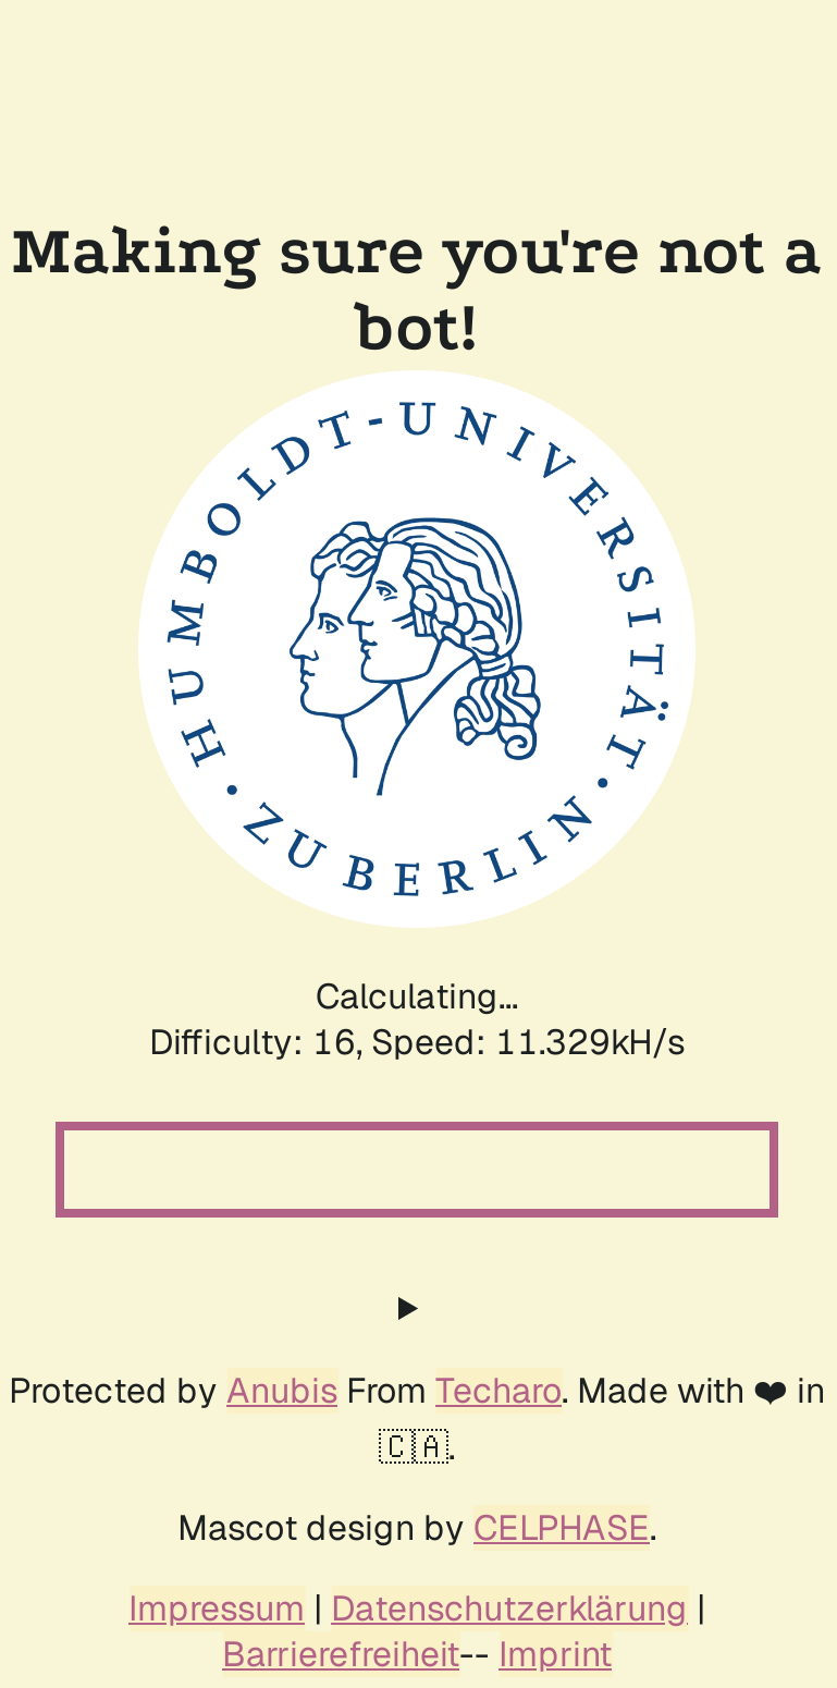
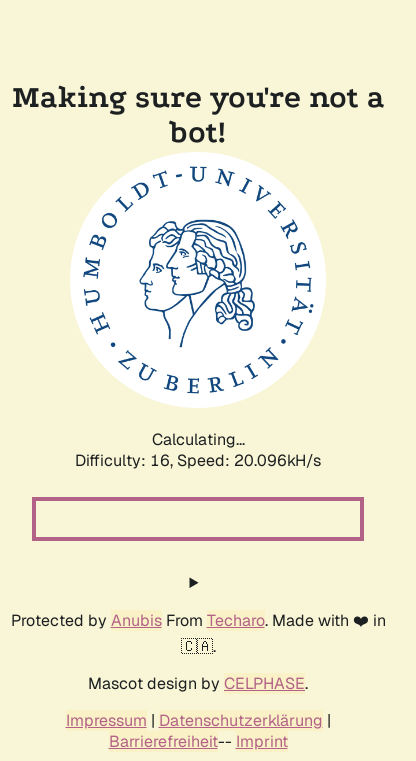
[149,1019,685,1065] Difficulty: 16, Speed: 11.329kH/s -> [75,450,321,471] Difficulty: 16, Speed: 20.096kH/s

